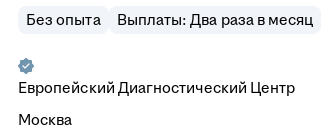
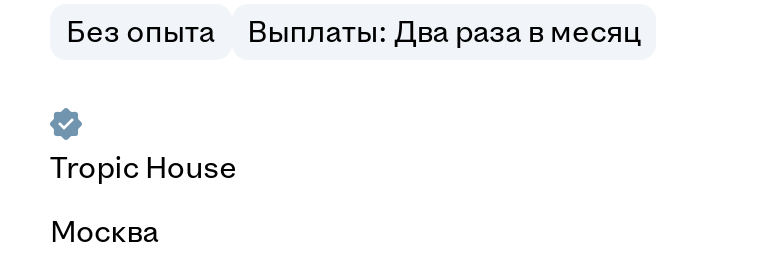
[18,79,295,96] Европейский Диагностический Центр -> [50,150,238,184] Tropic House

